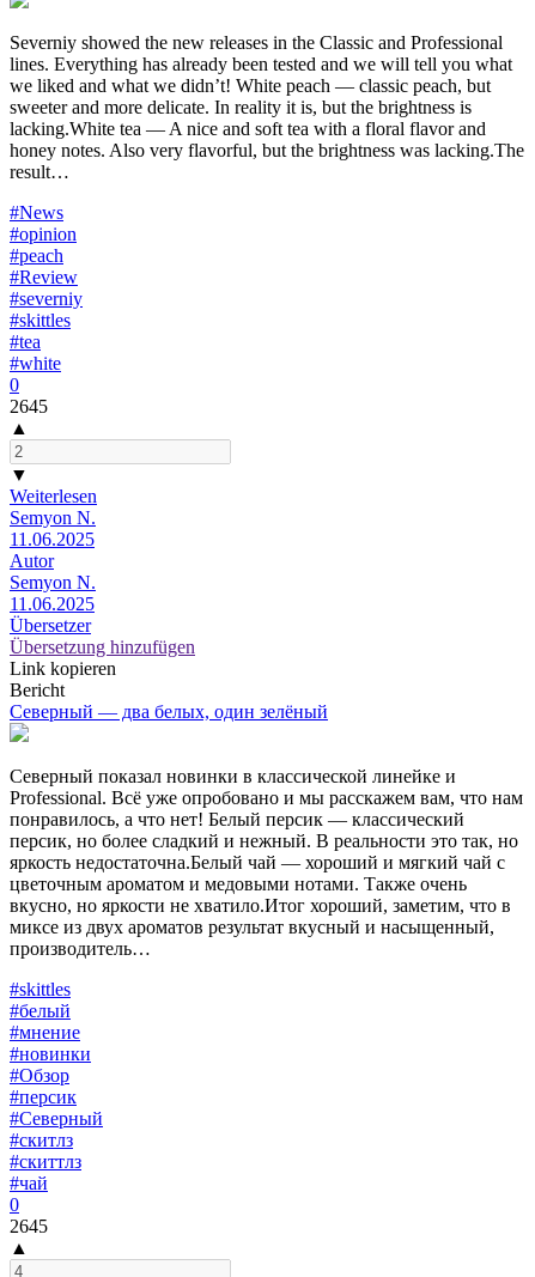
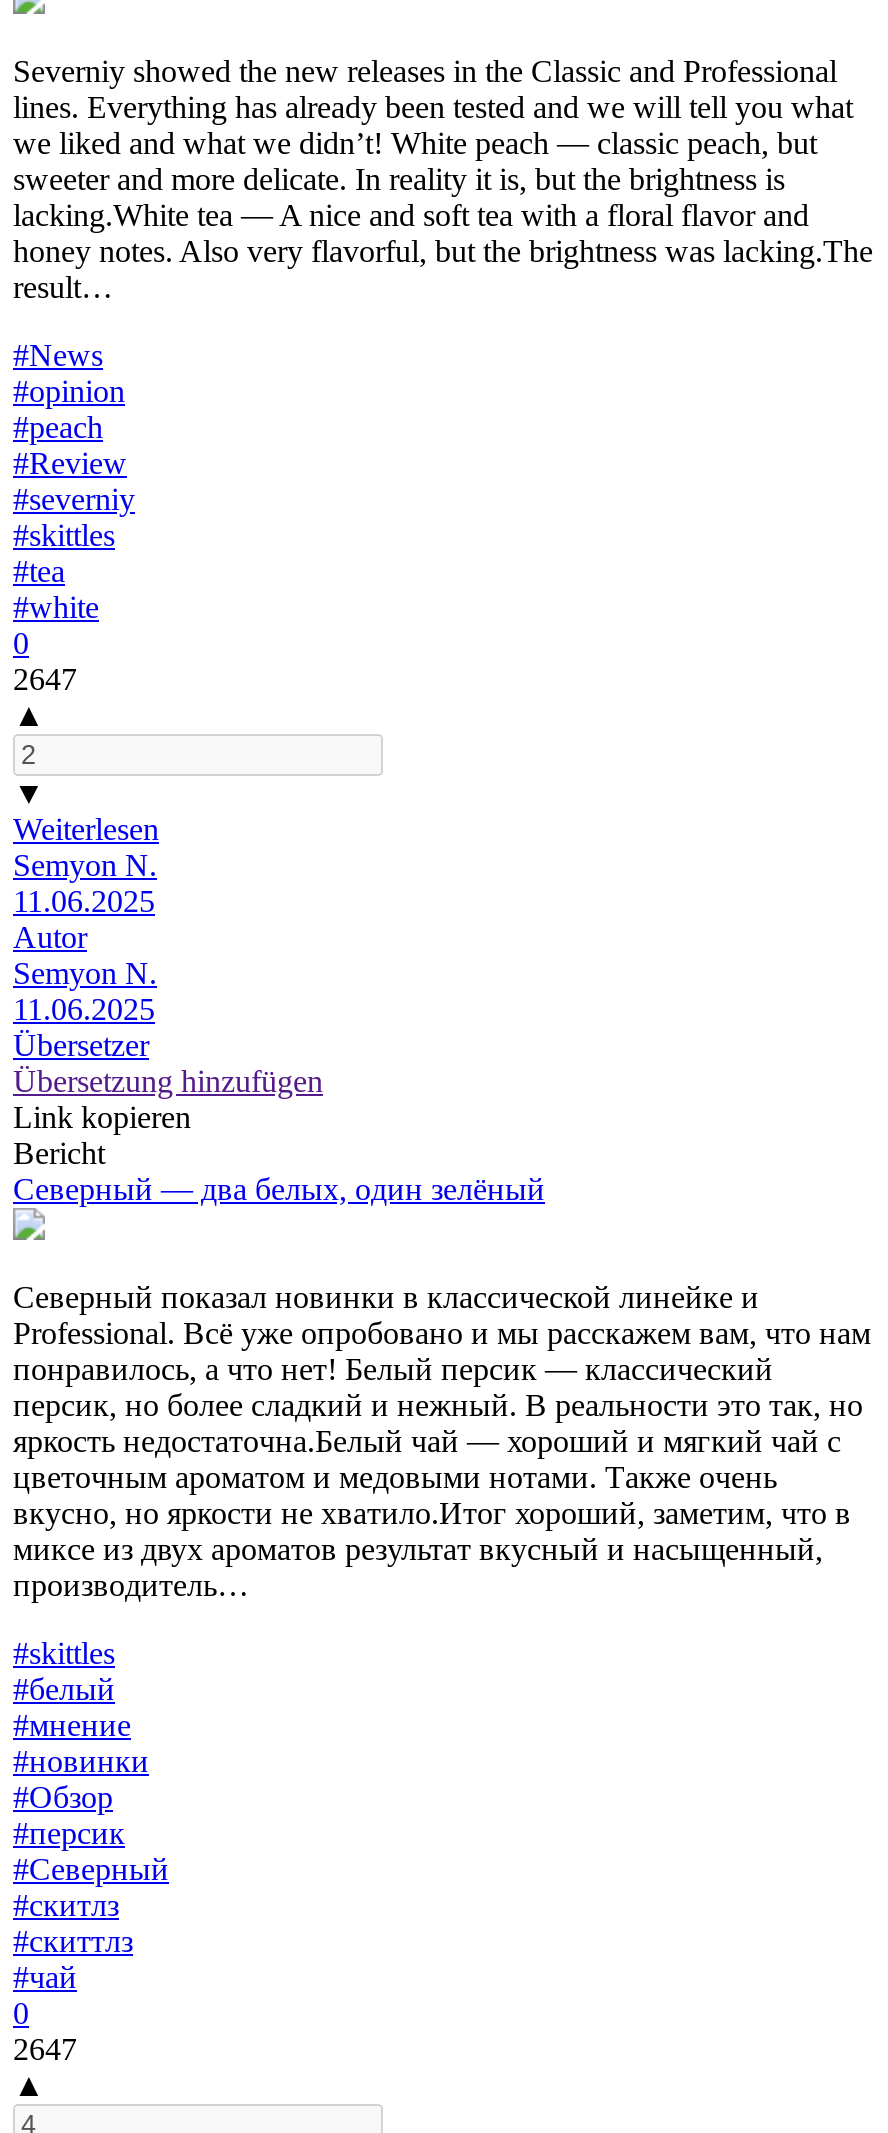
[10,396,48,416] 2645 -> [13,662,77,696] 2647
[10,1216,48,1236] 2645 -> [13,2032,77,2066] 2647

